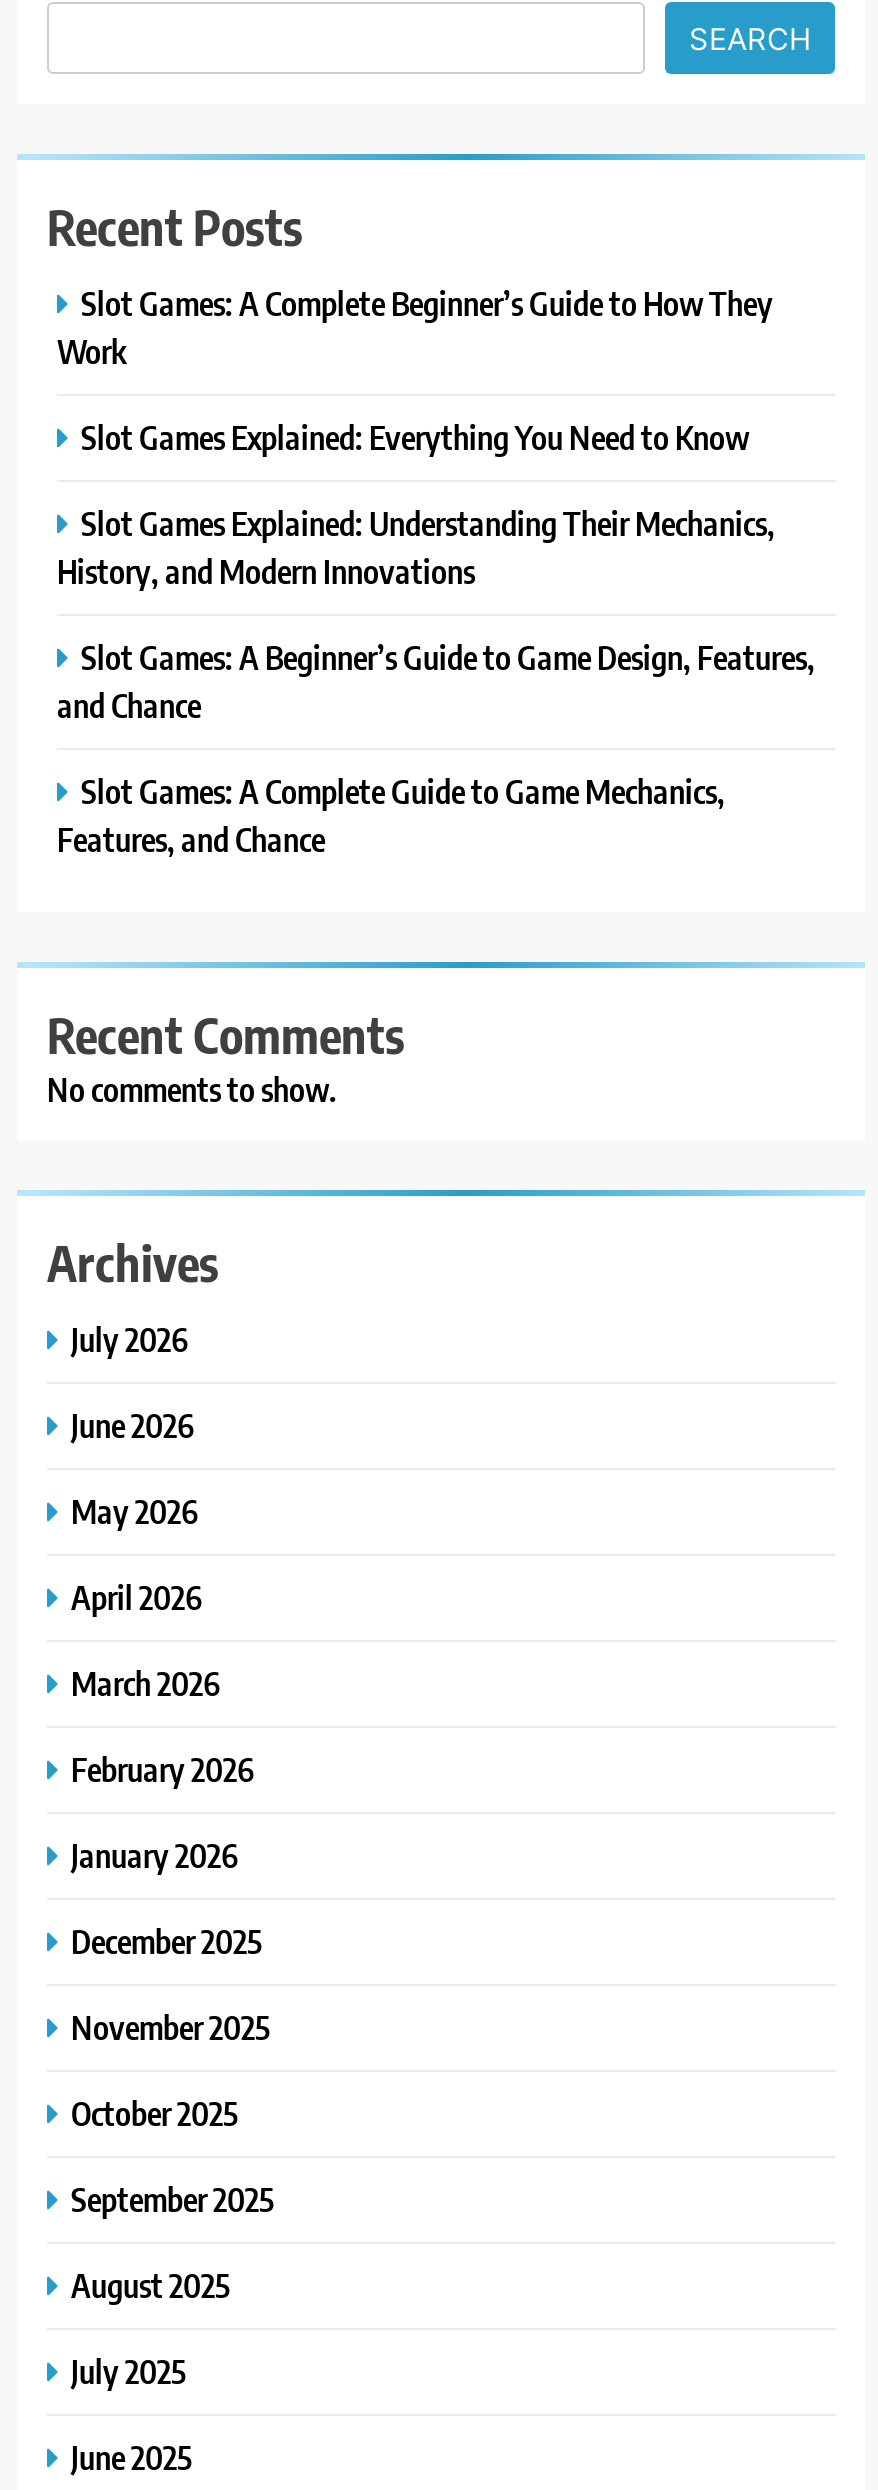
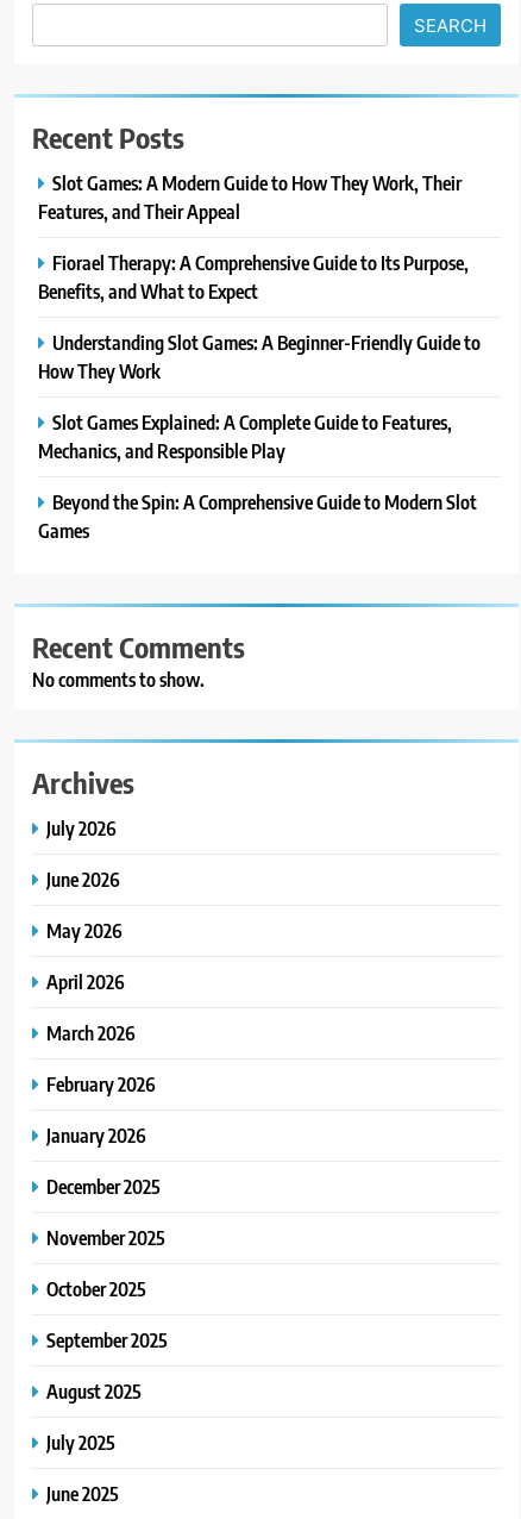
[57,282,773,372] Slot Games: A Complete Beginner’s Guide to How They | Work -> [38,170,462,224] Slot Games: A Modern Guide to How They Work, Their | Features, and Their Appeal
[81,416,749,458] Slot Games Explained: Everything You Need to Know -> [38,250,469,303] Fiorael Therapy: A Comprehensive Guide to Its Purpose, | Benefits, and What to Expect
[57,502,775,592] Slot Games Explained: Understanding Their Mechanics, | History, and Modern Innovations -> [38,330,481,383] Understanding Slot Games: A Beginner-Friendly Guide to | How They Work
[57,636,815,726] Slot Games: A Beginner’s Guide to Game Design, Features, | and Chance -> [38,409,452,463] Slot Games Explained: A Complete Guide to Features, | Mechanics, and Responsible Play
[57,770,725,860] Slot Games: A Complete Guide to Game Mechanics, | Features, and Chance -> [38,489,477,543] Beyond the Spin: A Comprehensive Guide to Modern Slot | Games

